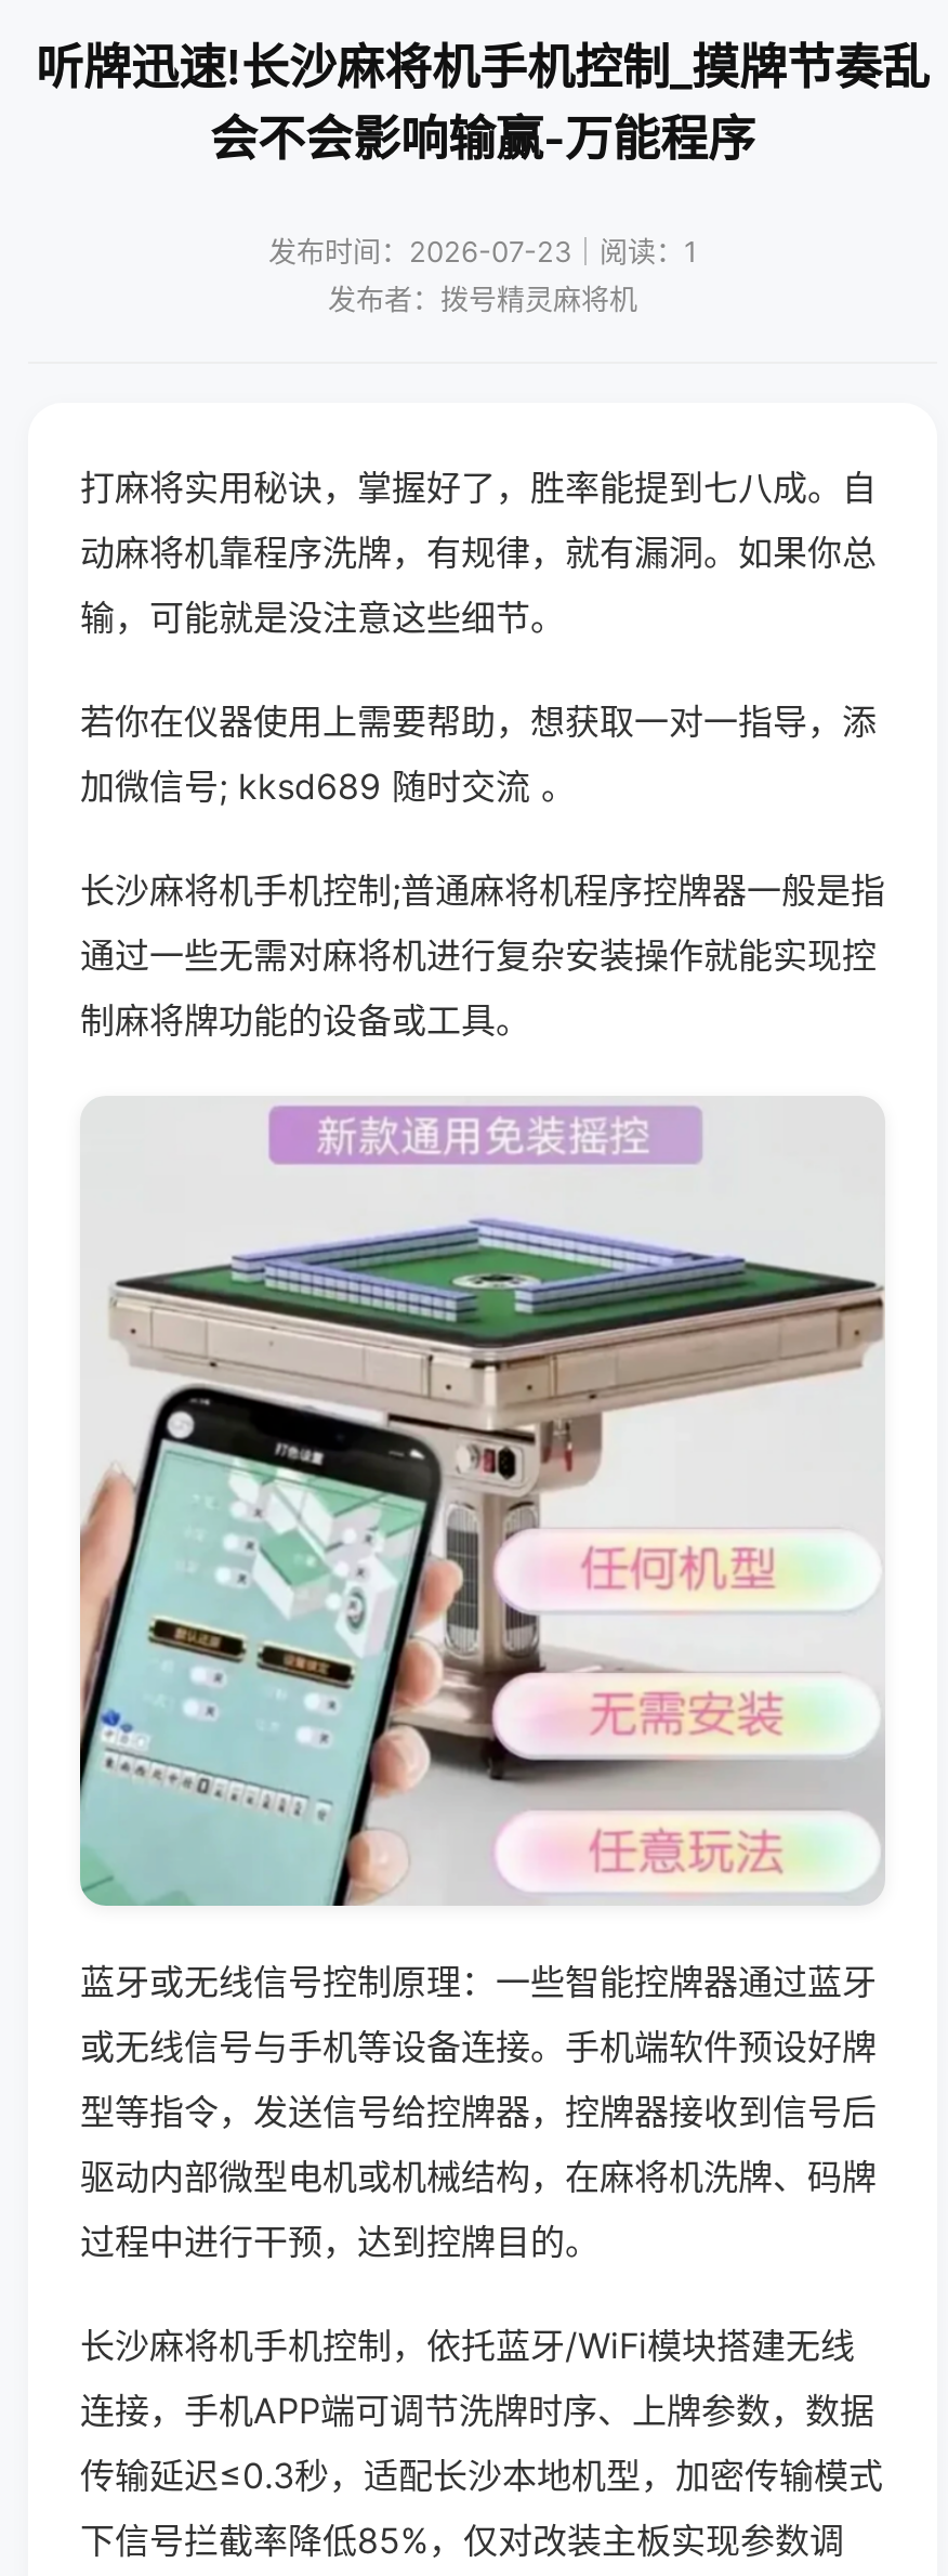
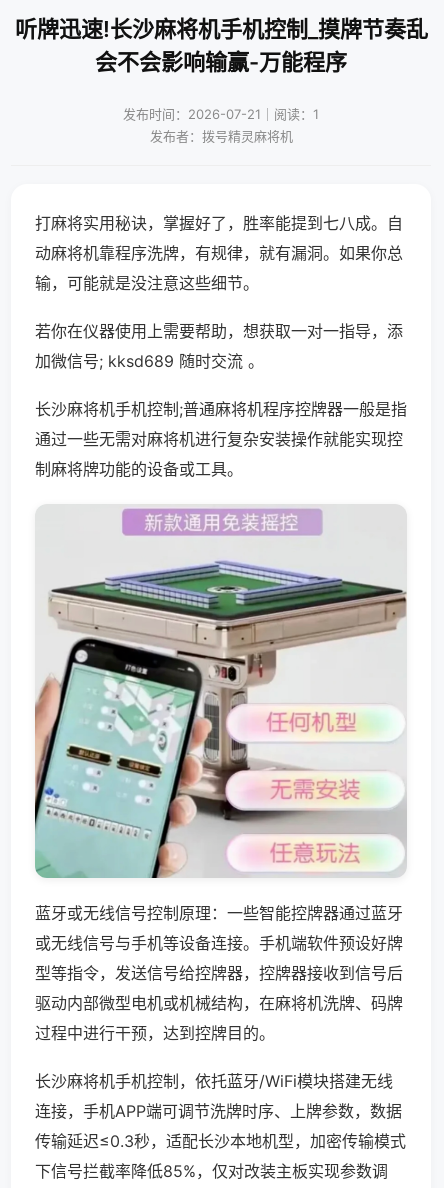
[268,234,697,269] 发布时间：2026-07-23｜阅读：1 -> [123,106,319,122] 发布时间：2026-07-21｜阅读：1

